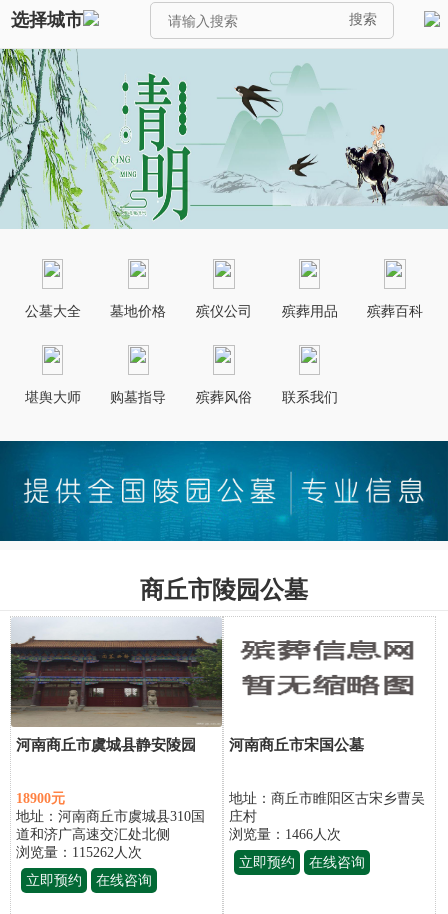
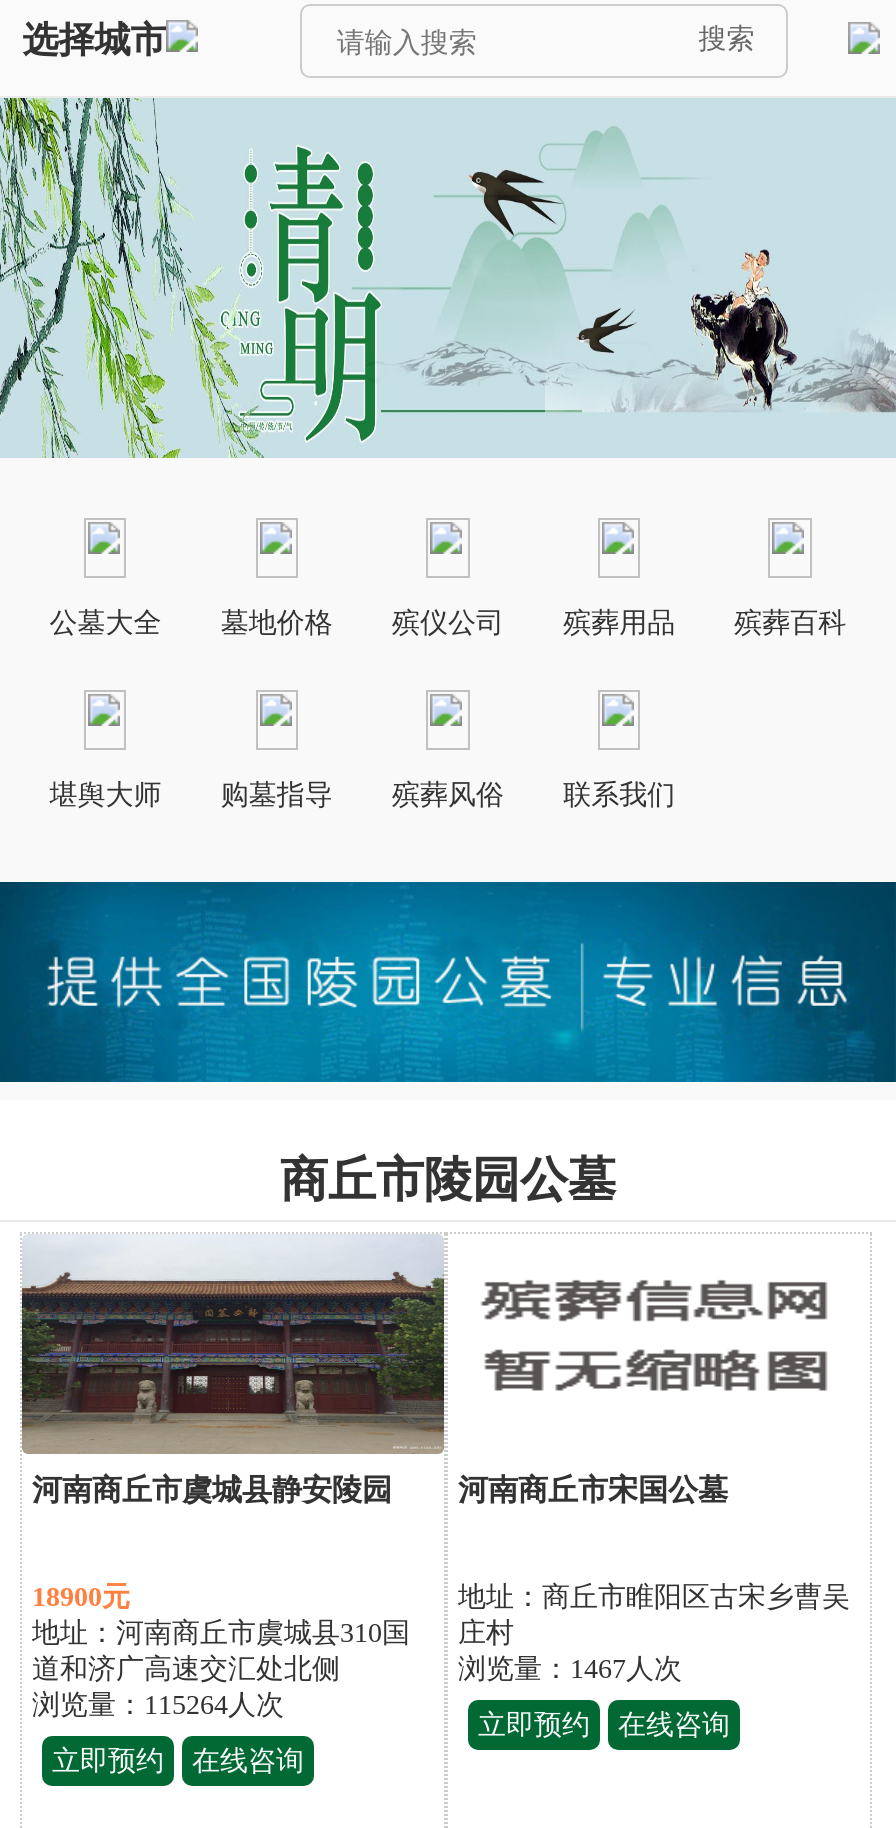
[229,827,341,842] 浏览量：1466人次 -> [458,1655,682,1685] 浏览量：1467人次
[16,845,142,860] 浏览量：115262人次 -> [32,1691,284,1721] 浏览量：115264人次

